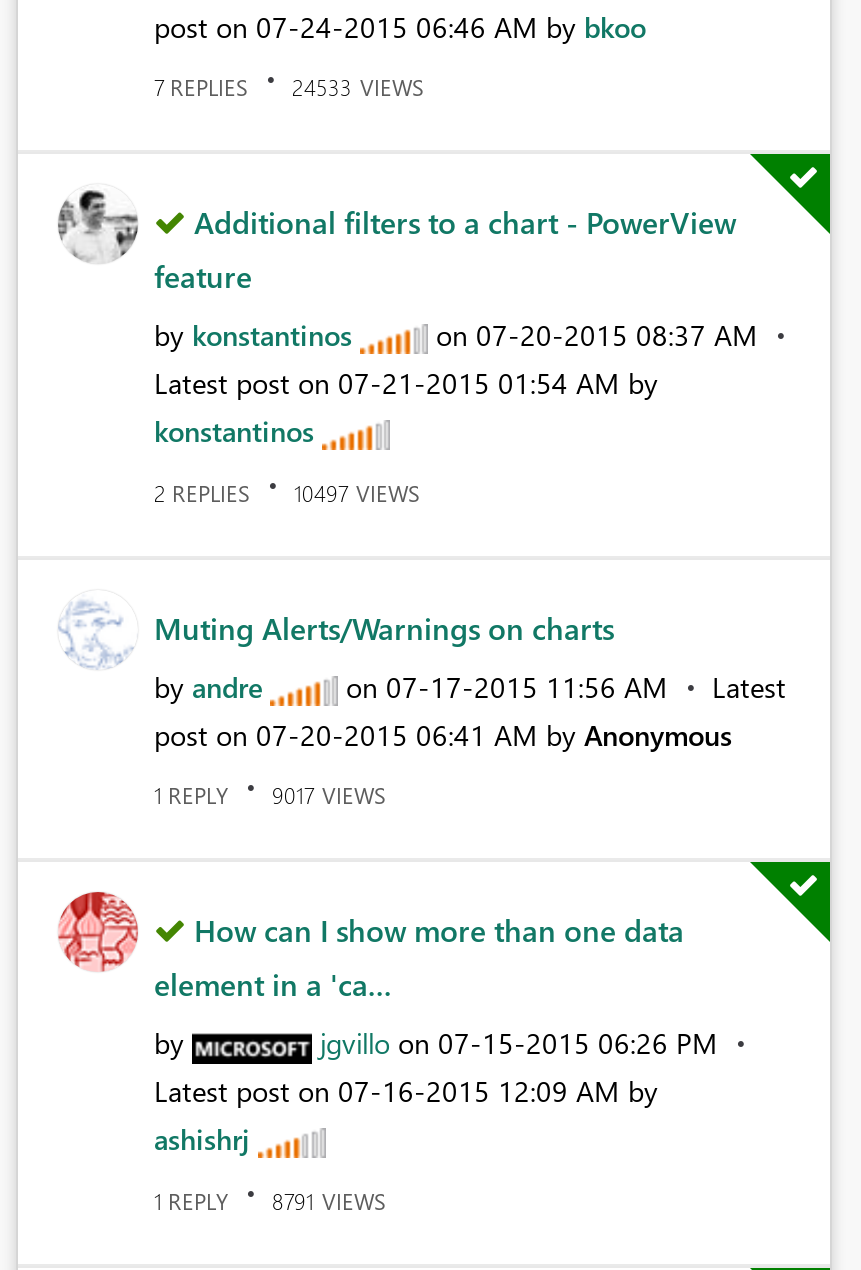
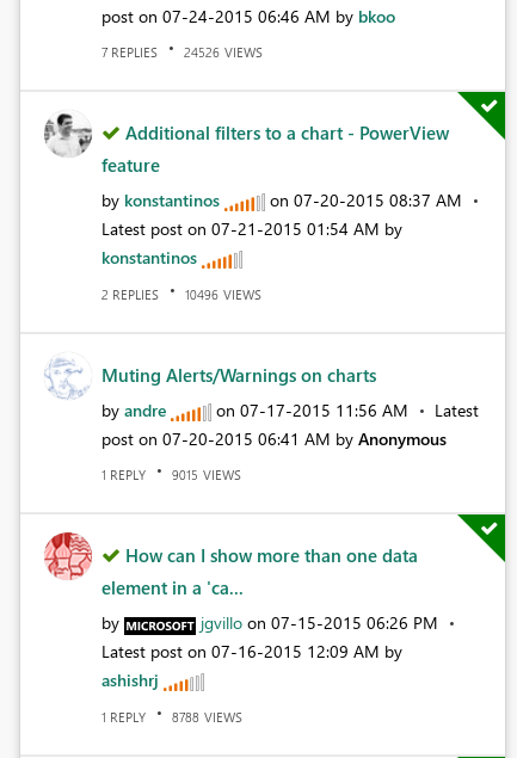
[154,73,424,103] 7 REPLIES 24533 VIEWS -> [101,43,263,61] 7 REPLIES 24526 VIEWS
[154,478,420,508] 2 REPLIES 10497 VIEWS -> [101,285,261,303] 2 REPLIES 10496 VIEWS
[154,781,386,811] 1 REPLY 9017 VIEWS -> [101,466,241,484] 1 REPLY 9015 VIEWS
[154,1186,386,1216] 1 REPLY 8791 VIEWS -> [101,708,242,726] 1 REPLY 8788 VIEWS

